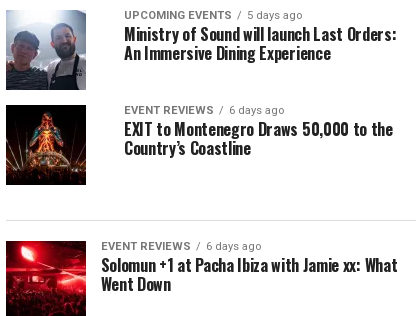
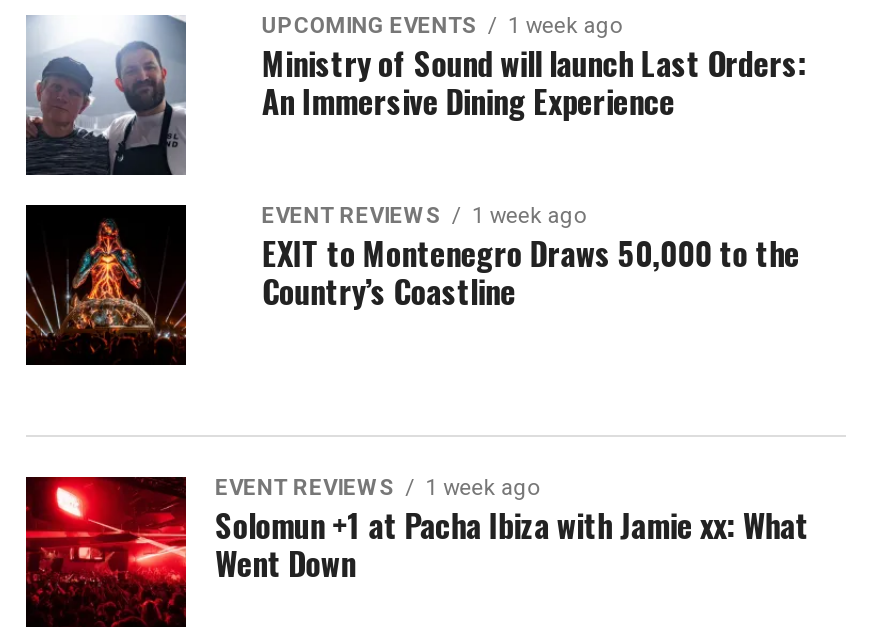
[124,9,302,22] UPCOMING EVENTS 5 days ago -> [262,13,622,39] UPCOMING EVENTS 1 week ago
[124,104,284,117] EVENT REVIEWS 6 days ago -> [262,203,586,229] EVENT REVIEWS 1 week ago
[101,240,261,253] EVENT REVIEWS 6 days ago -> [215,475,539,501] EVENT REVIEWS 1 week ago

